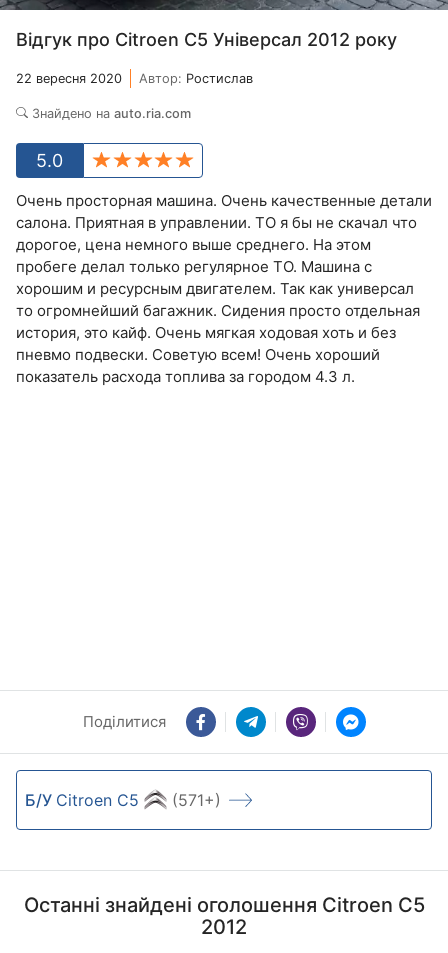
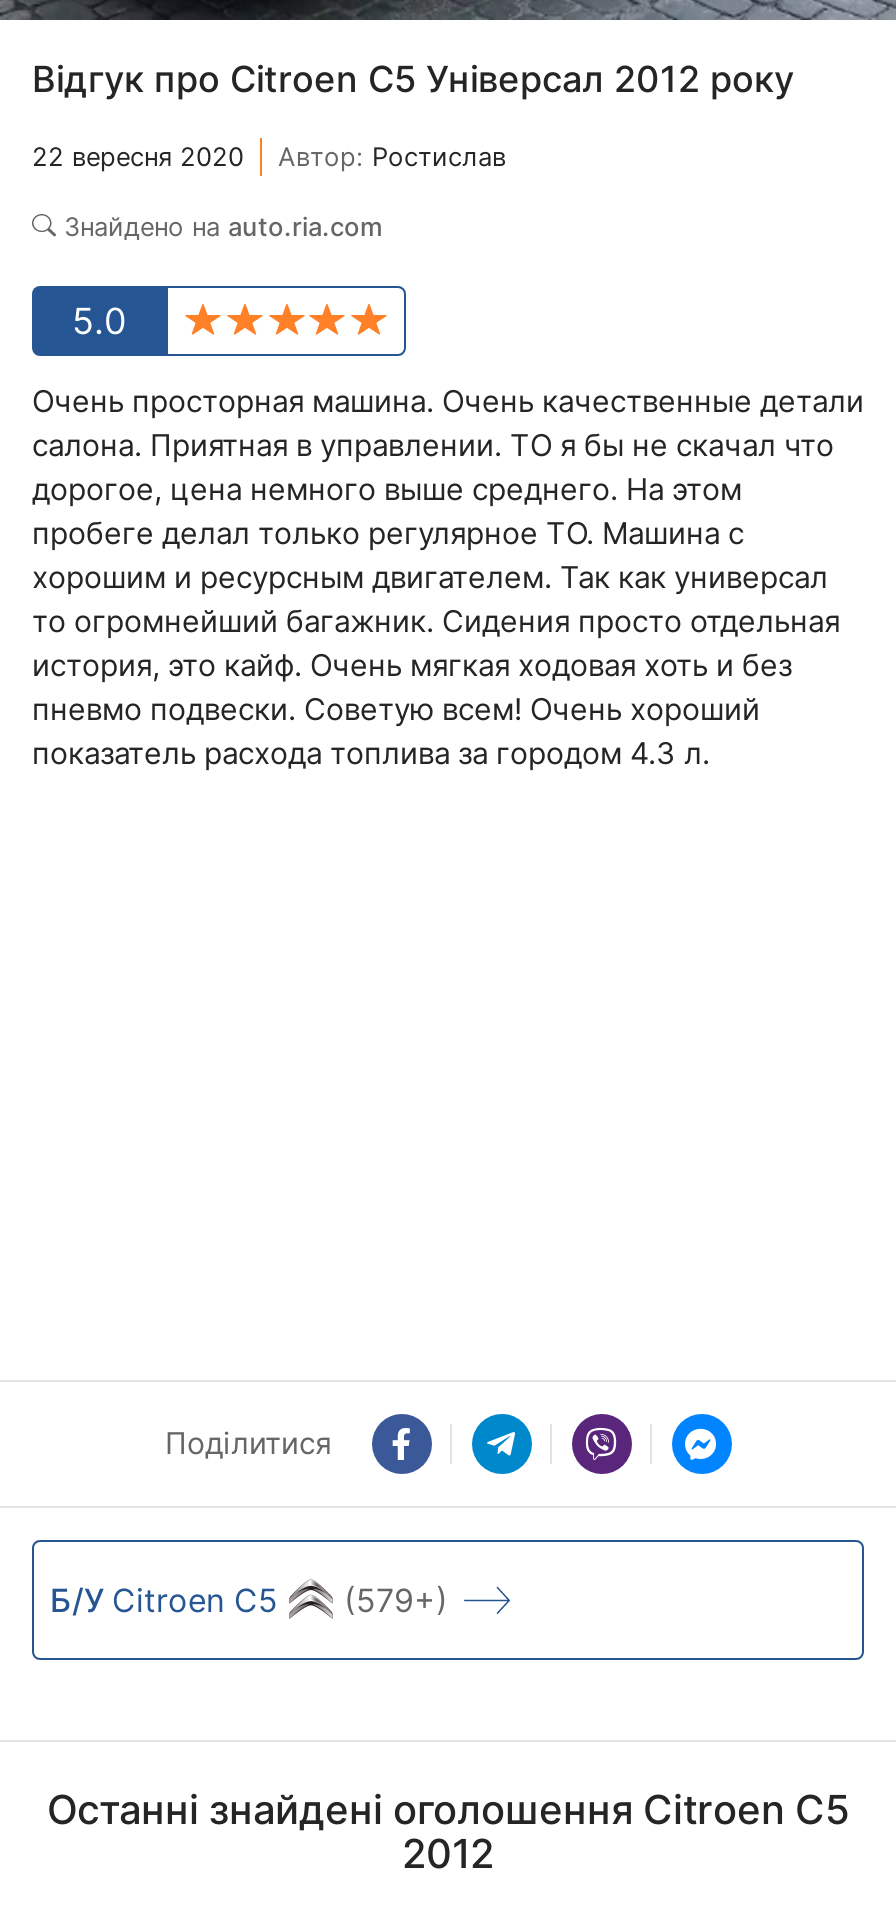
[25,790,221,810] Б/У Citroen C5 (571+) -> [50,1579,448,1619] Б/У Citroen C5 (579+)

